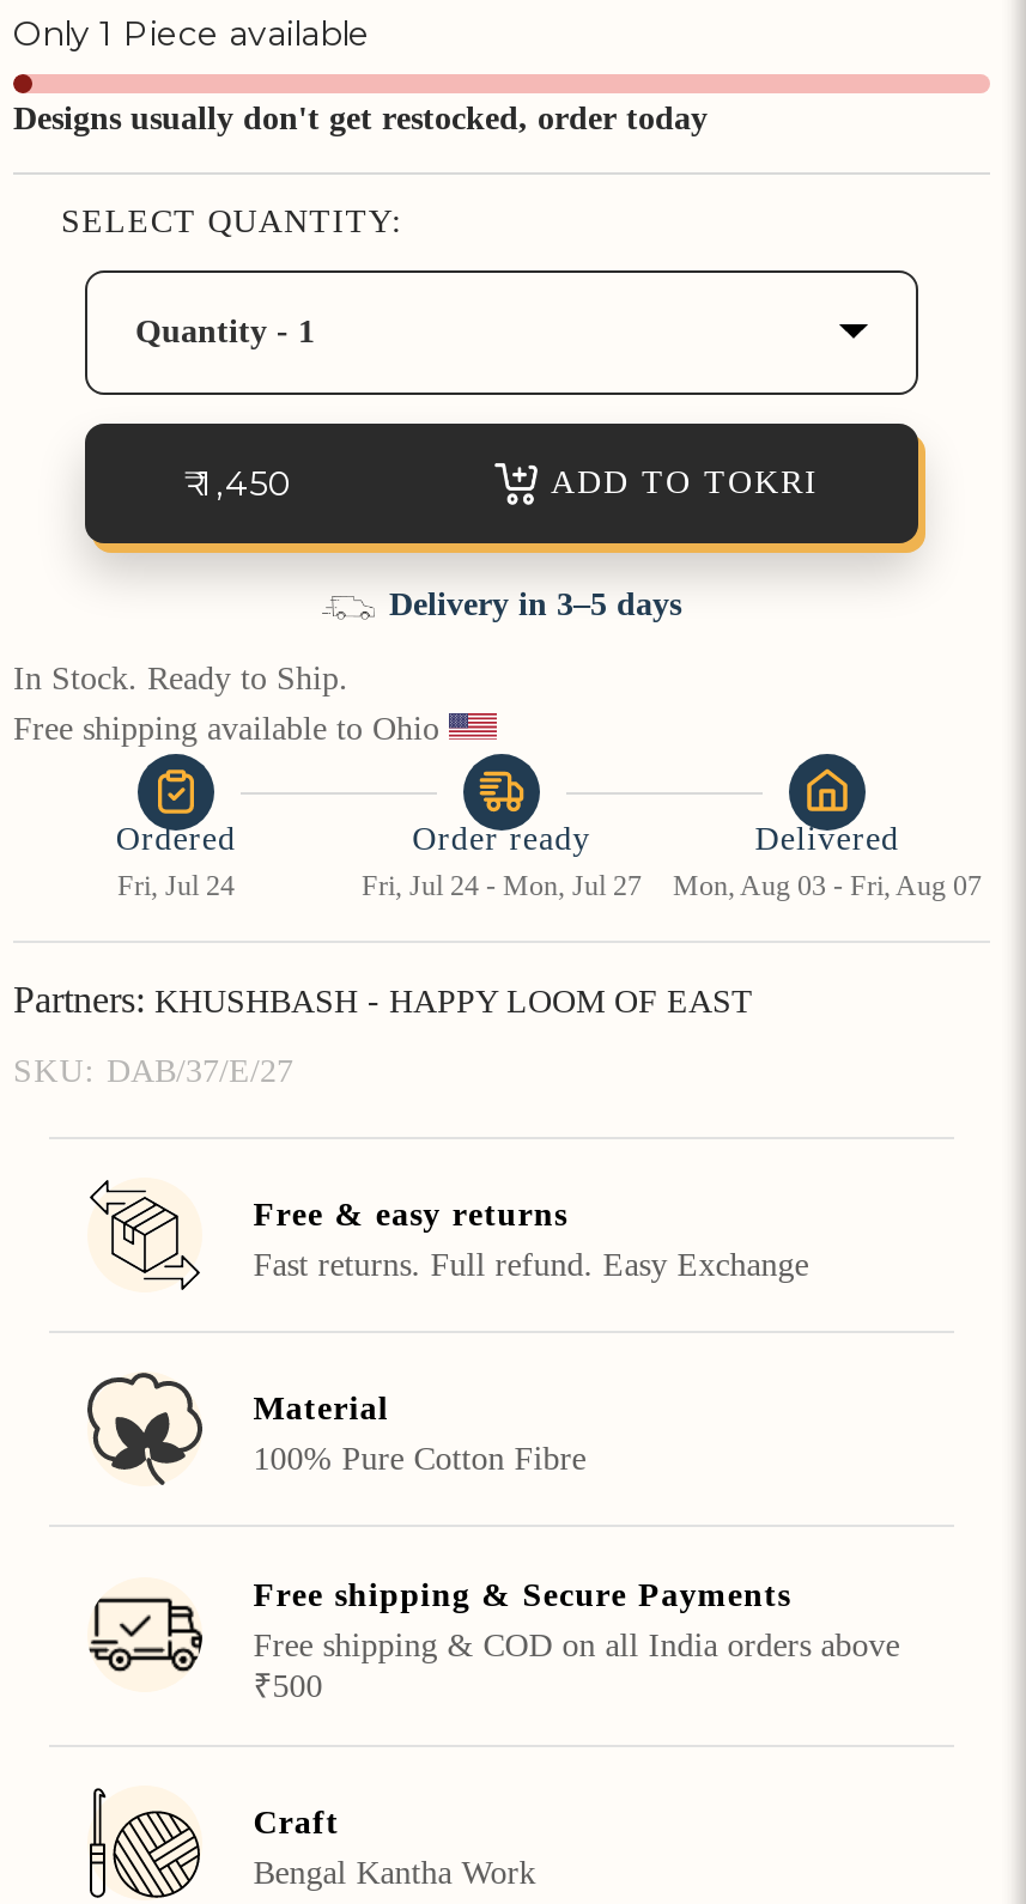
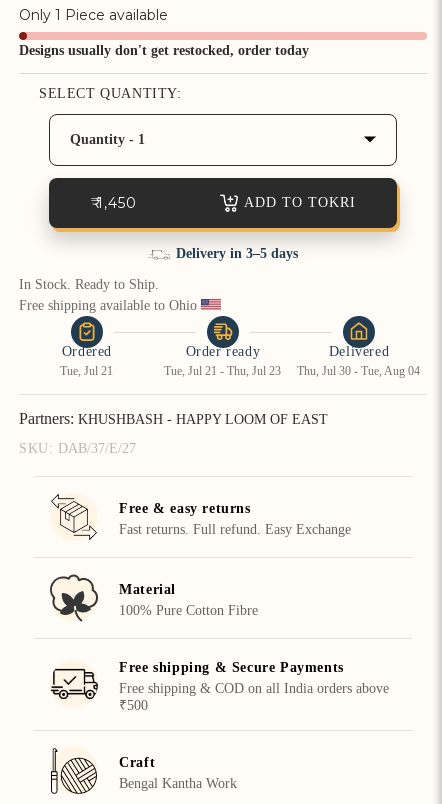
[117,868,235,902] Fri, Jul 24 -> [60,364,113,378] Tue, Jul 21
[362,868,642,902] Fri, Jul 24 - Mon, Jul 27 -> [164,364,281,378] Tue, Jul 21 - Thu, Jul 23
[673,868,982,902] Mon, Aug 03 - Fri, Aug 07 -> [297,364,420,378] Thu, Jul 30 - Tue, Aug 04

